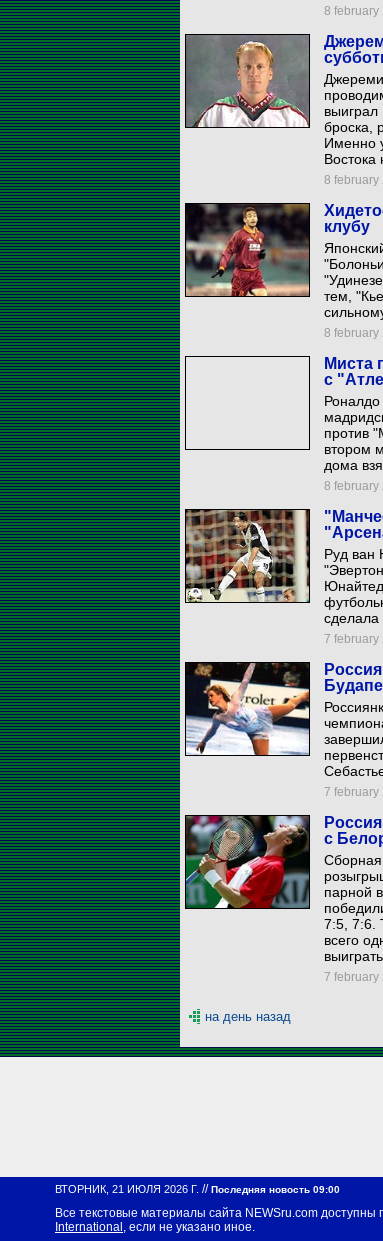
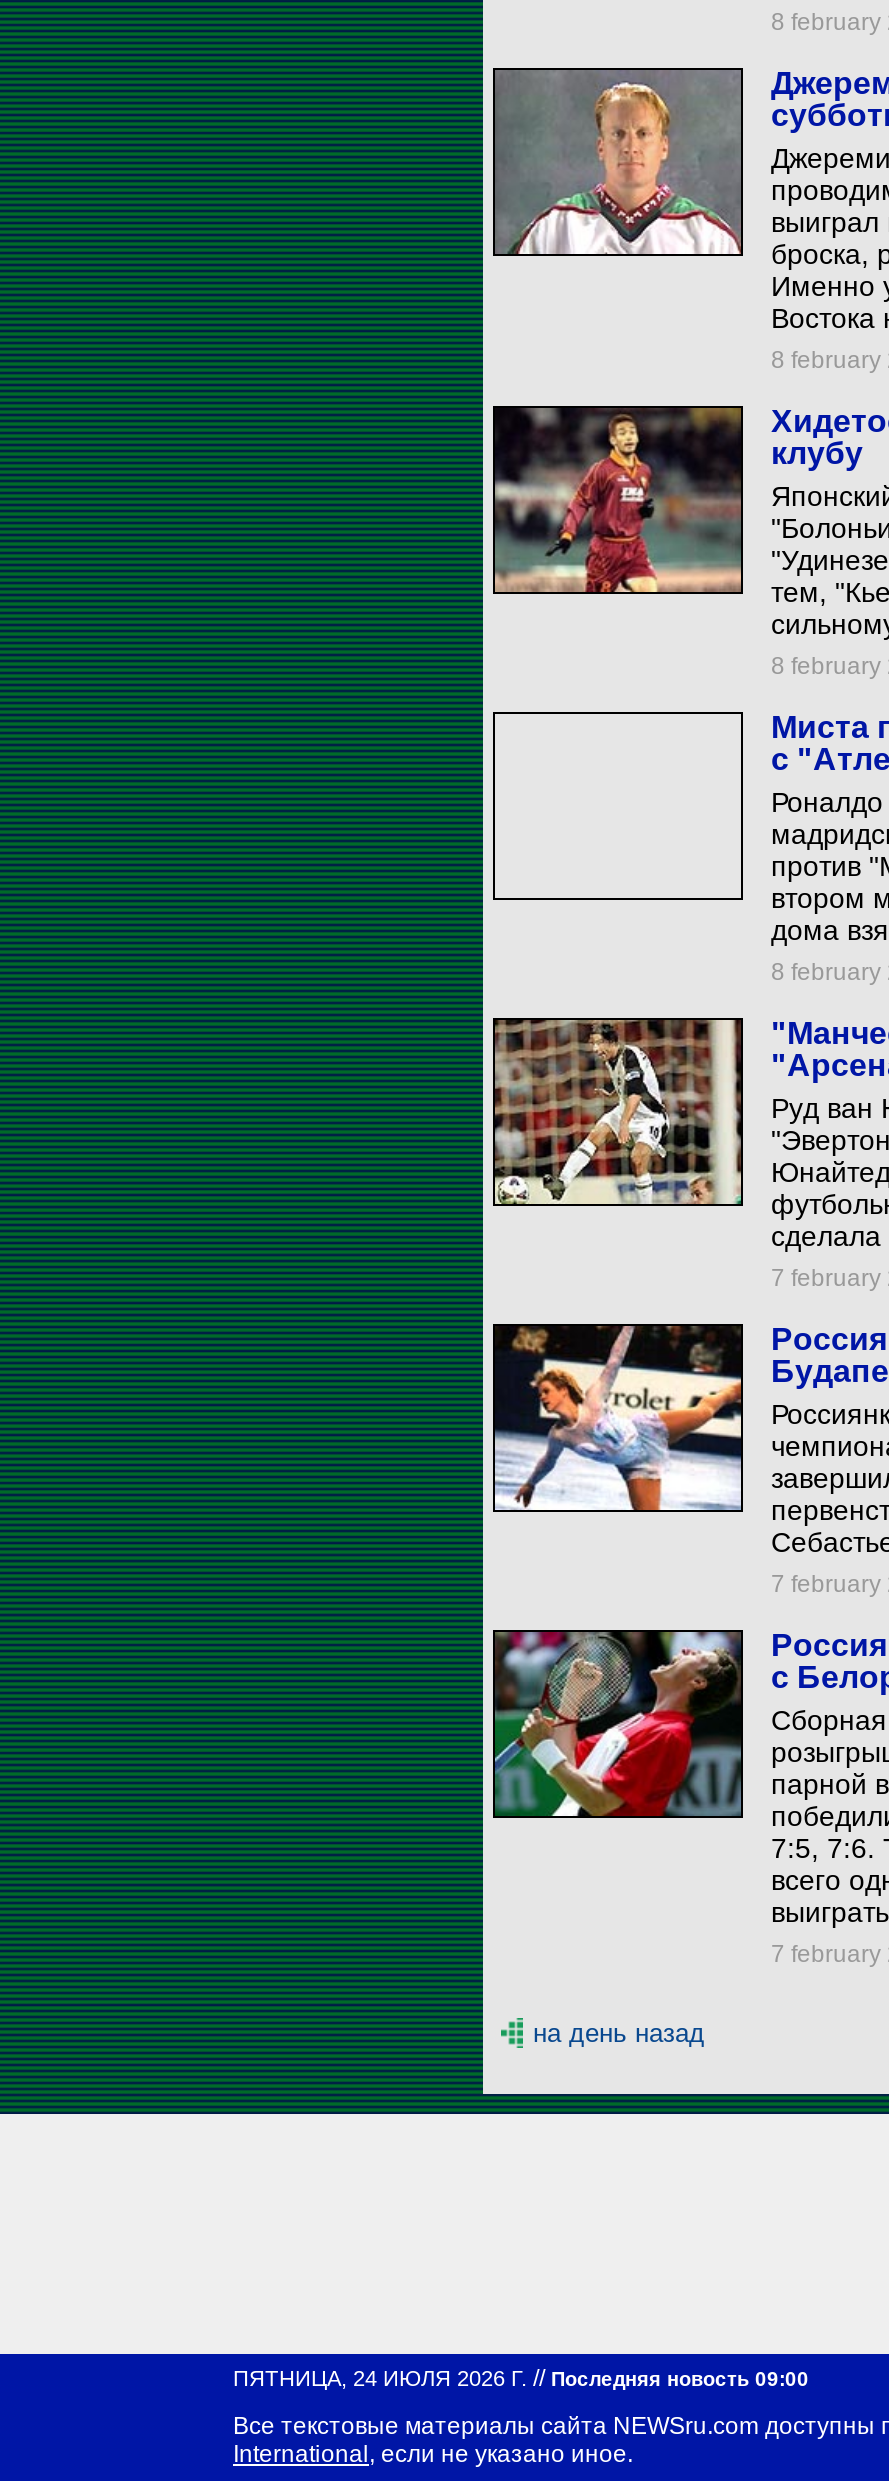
[55,1182,340,1196] ВТОРНИК, 21 ИЮЛЯ 2026 Г. // Последняя новость 09:00 -> [233,2364,809,2392] ПЯТНИЦА, 24 ИЮЛЯ 2026 Г. // Последняя новость 09:00

